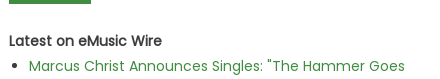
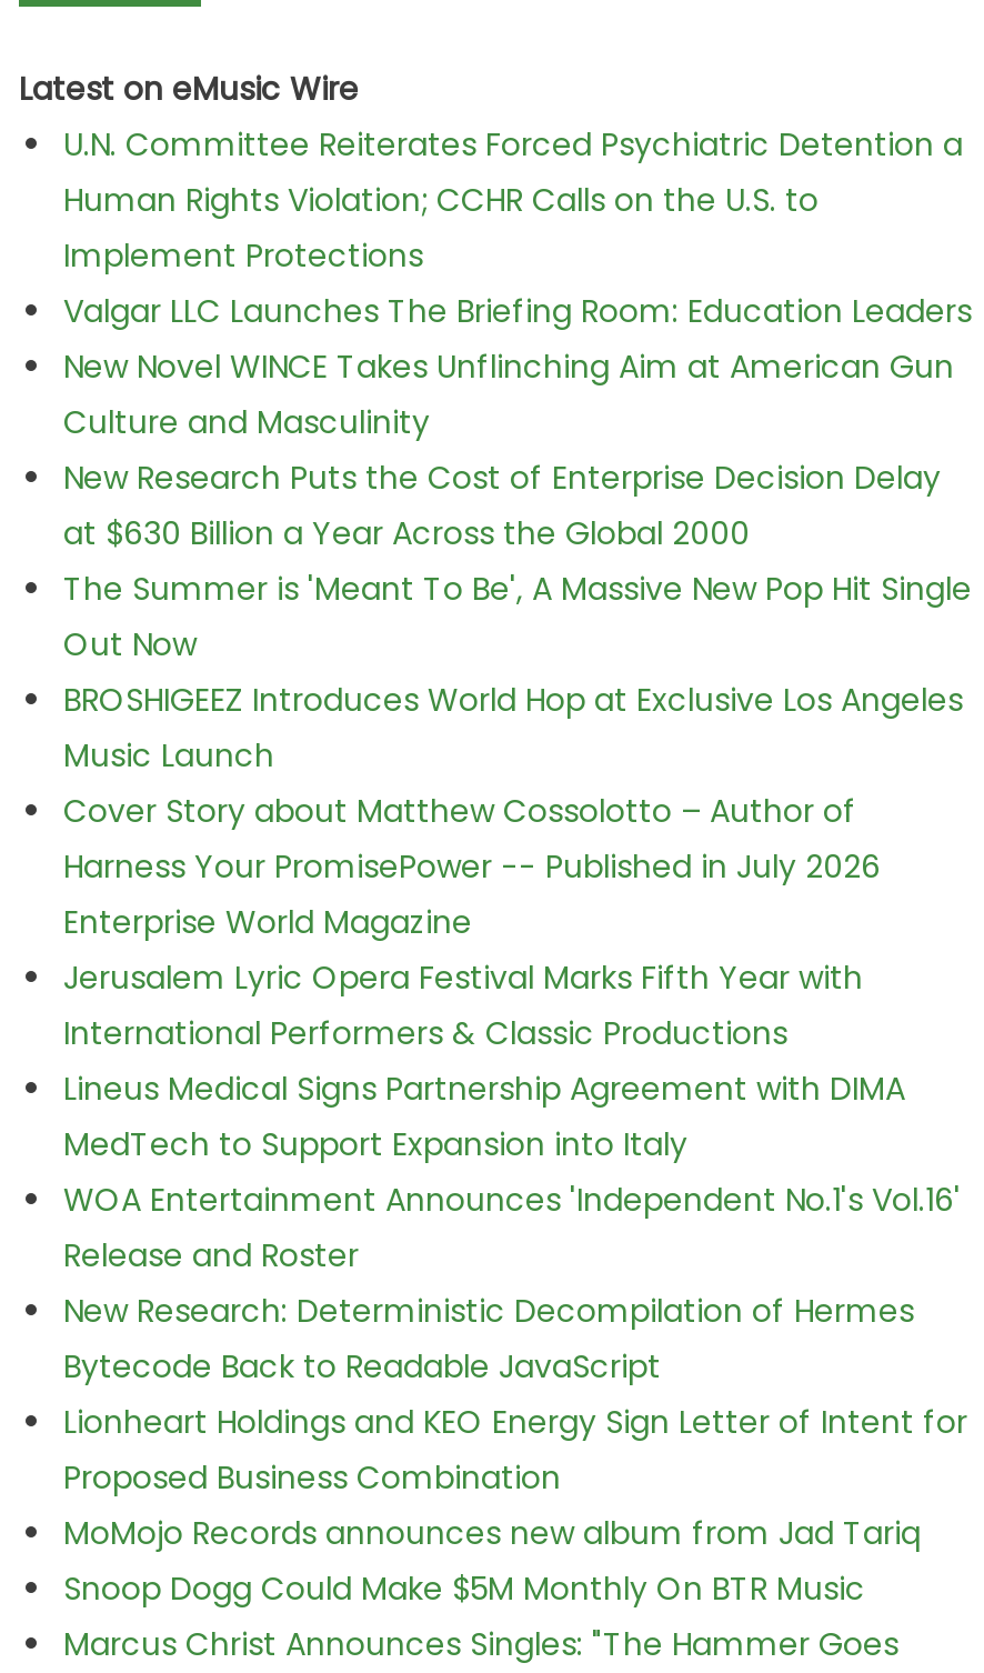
none -> [63,122,972,1611] U.N. Committee Reiterates Forced Psychiatric Detention a | Human Rights Violation; CCHR Calls on the U.S. to | Implement Protections | Valgar LLC Launches The Briefing Room: Education Leaders | New Novel WINCE Takes Unflinching Aim at American Gun | Culture and Masculinity | New Research Puts the Cost of Enterprise Decision Delay | at $630 Billion a Year Across the Global 2000 | The Summer is 'Meant To Be', A Massive New Pop Hit Single | Out Now | BROSHIGEEZ Introduces World Hop at Exclusive Los Angeles | Music Launch | Cover Story about Matthew Cossolotto – Author of | Harness Your PromisePower -- Published in July 2026 | Enterprise World Magazine | Jerusalem Lyric Opera Festival Marks Fifth Year with | International Performers & Classic Productions | Lineus Medical Signs Partnership Agreement with DIMA | MedTech to Support Expansion into Italy | WOA Entertainment Announces 'Independent No.1's Vol.16' | Release and Roster | New Research: Deterministic Decompilation of Hermes | Bytecode Back to Readable JavaScript | Lionheart Holdings and KEO Energy Sign Letter of Intent for | Proposed Business Combination | MoMojo Records announces new album from Jad Tariq | Snoop Dogg Could Make $5M Monthly On BTR Music

